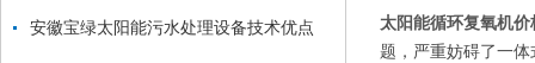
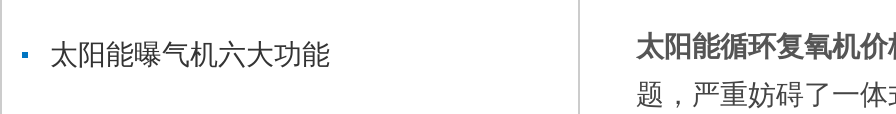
[30,18,314,37] 安徽宝绿太阳能污水处理设备技术优点 -> [50,38,330,70] 太阳能曝气机六大功能

